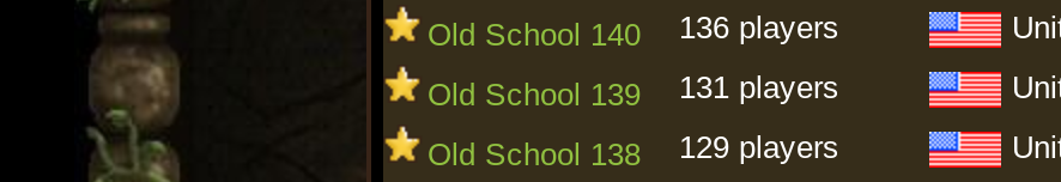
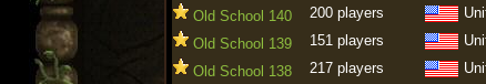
[428,10,839,53] Old School 140 136 players -> [193,4,383,24] Old School 140 200 players
[428,69,839,113] Old School 139 131 players -> [193,32,383,52] Old School 139 151 players
[428,129,839,172] Old School 138 129 players -> [193,60,383,80] Old School 138 217 players

